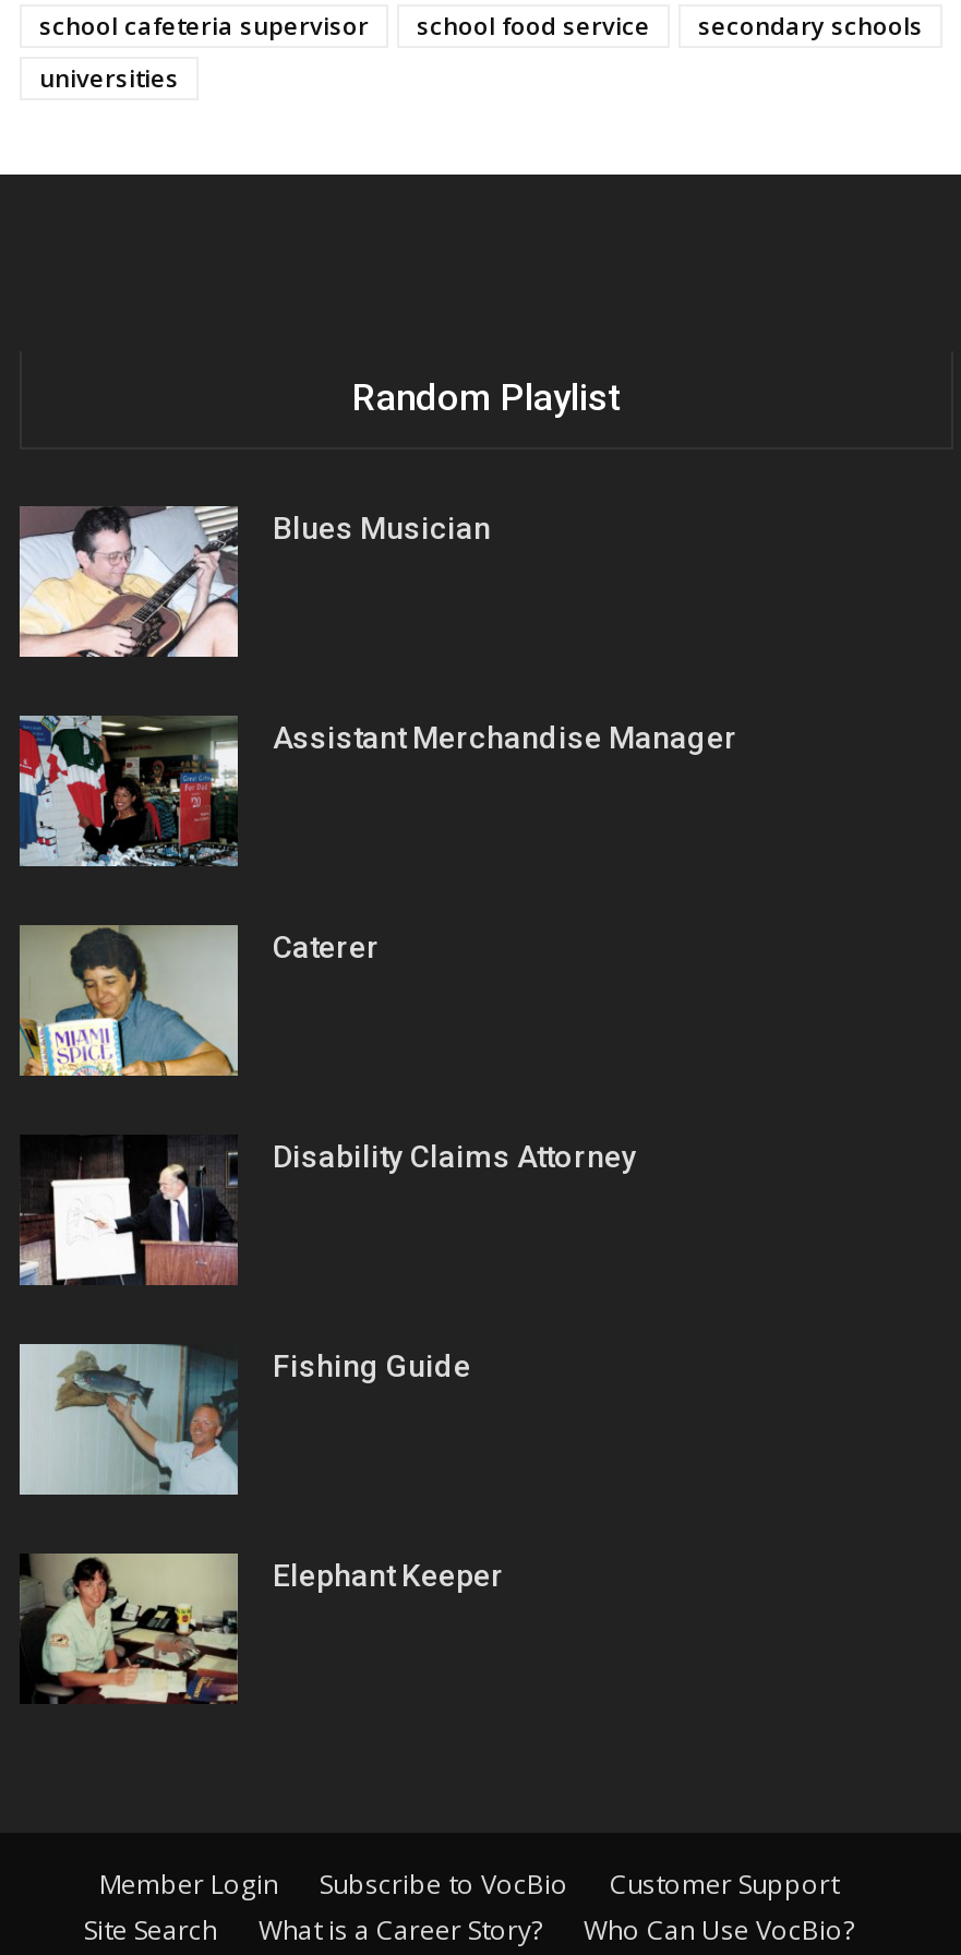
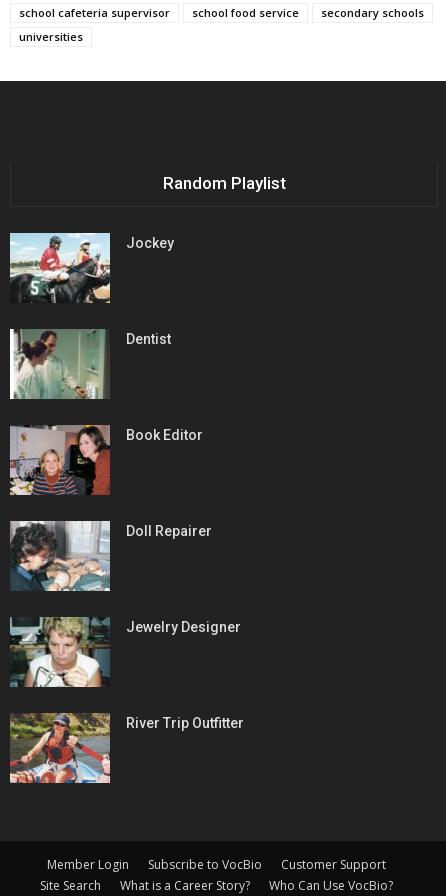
[17,506,491,659] [image] | Blues Musician -> [10,232,174,304] [image] | Jockey
[17,713,737,871] [image] | Assistant Merchandise Manager -> [9,328,171,400] [image] | Dentist
[20,923,380,1080] [image] | Caterer -> [10,424,203,496] [image] | Book Editor
[17,1135,637,1290] [image] | Disability Claims Attorney -> [9,520,212,592] [image] | Doll Repairer
[17,1342,471,1499] [image] | Fishing Guide -> [10,616,241,688] [image] | Jewelry Designer
[20,1551,504,1708] [image] | Elephant Keeper -> [9,712,244,784] [image] | River Trip Outfitter

